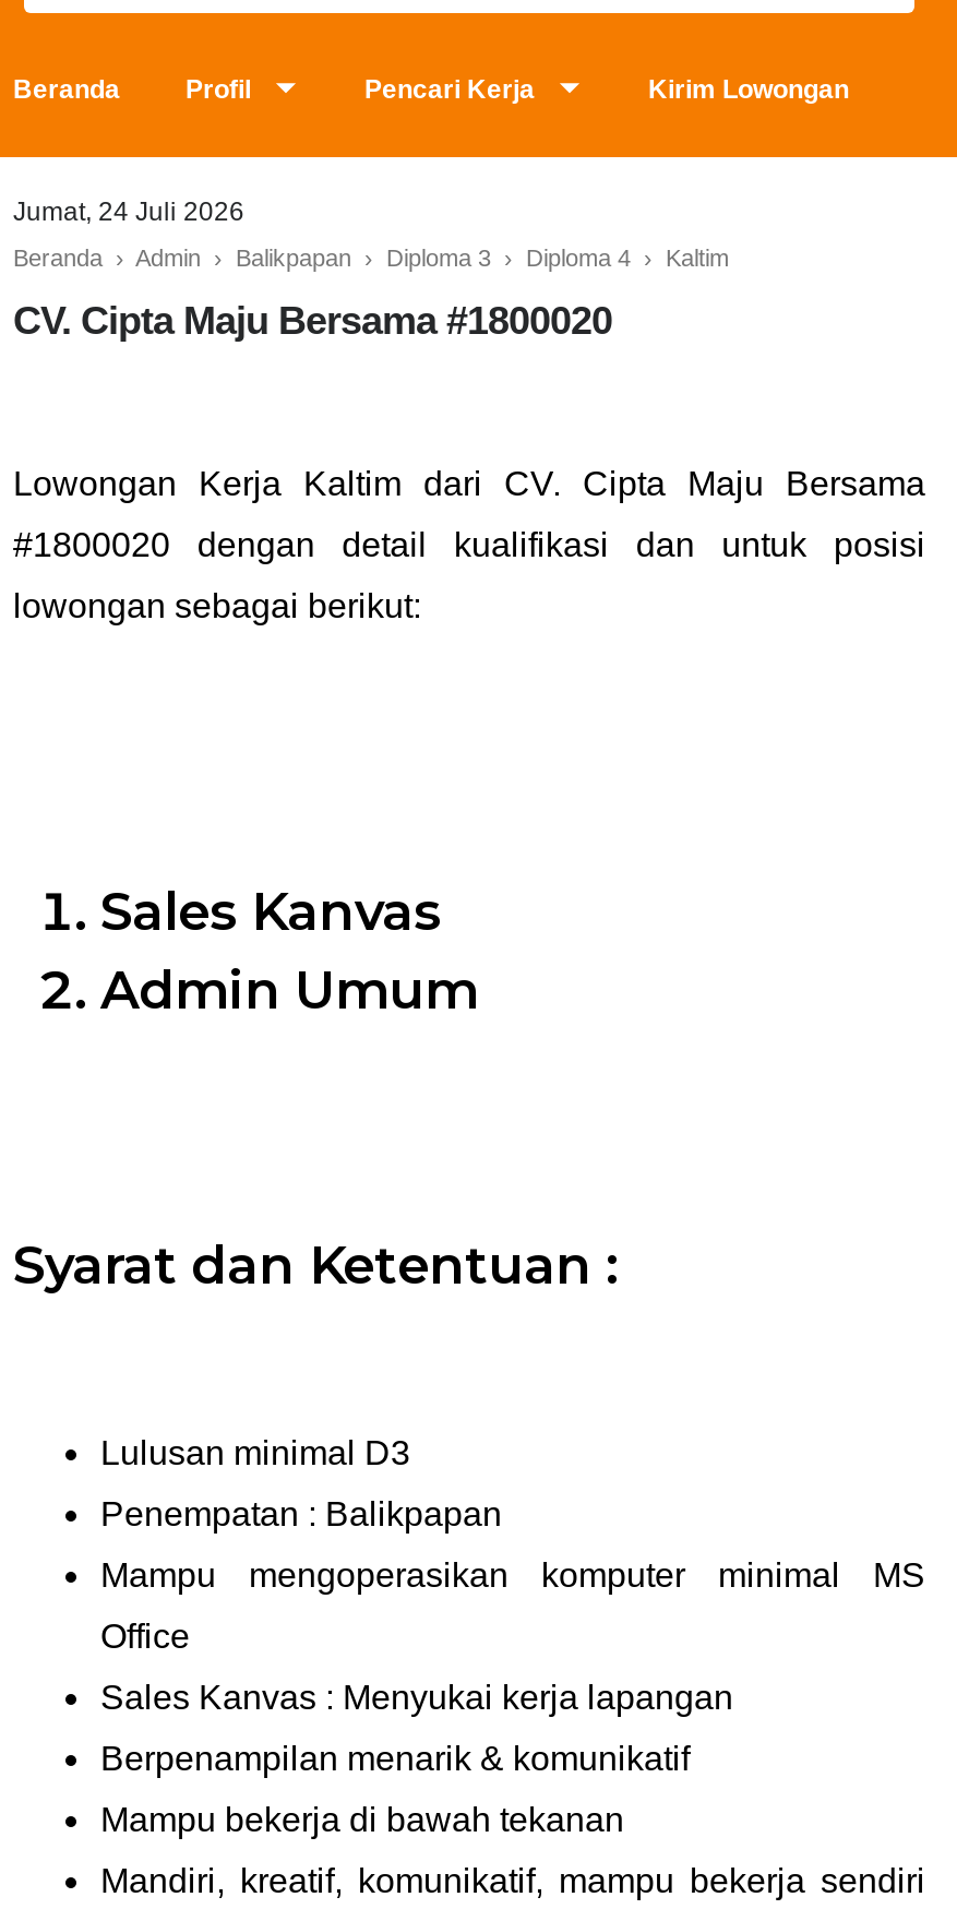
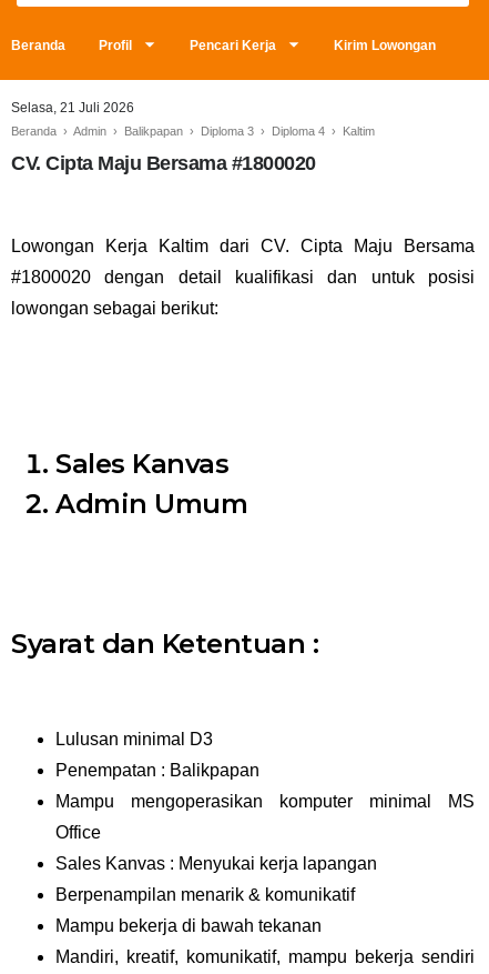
[13,196,244,227] Jumat, 24 Juli 2026 -> [11,100,134,116] Selasa, 21 Juli 2026

